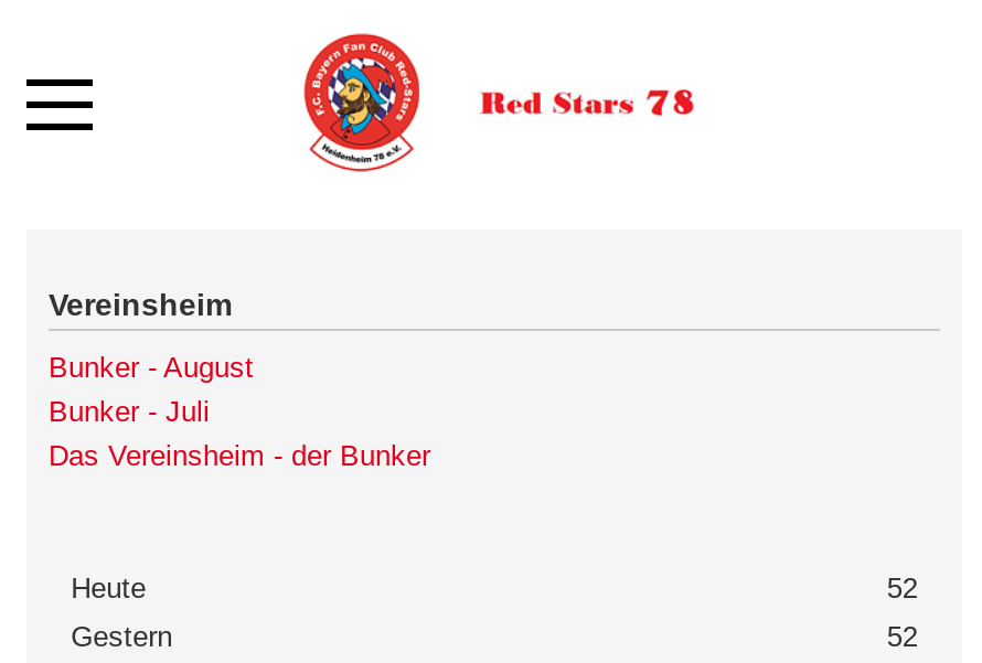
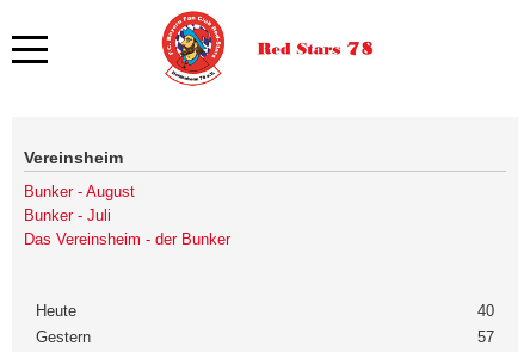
[887,571,918,605] 52 -> [477,302,494,320] 40
[887,620,918,653] 52 -> [477,328,494,346] 57

